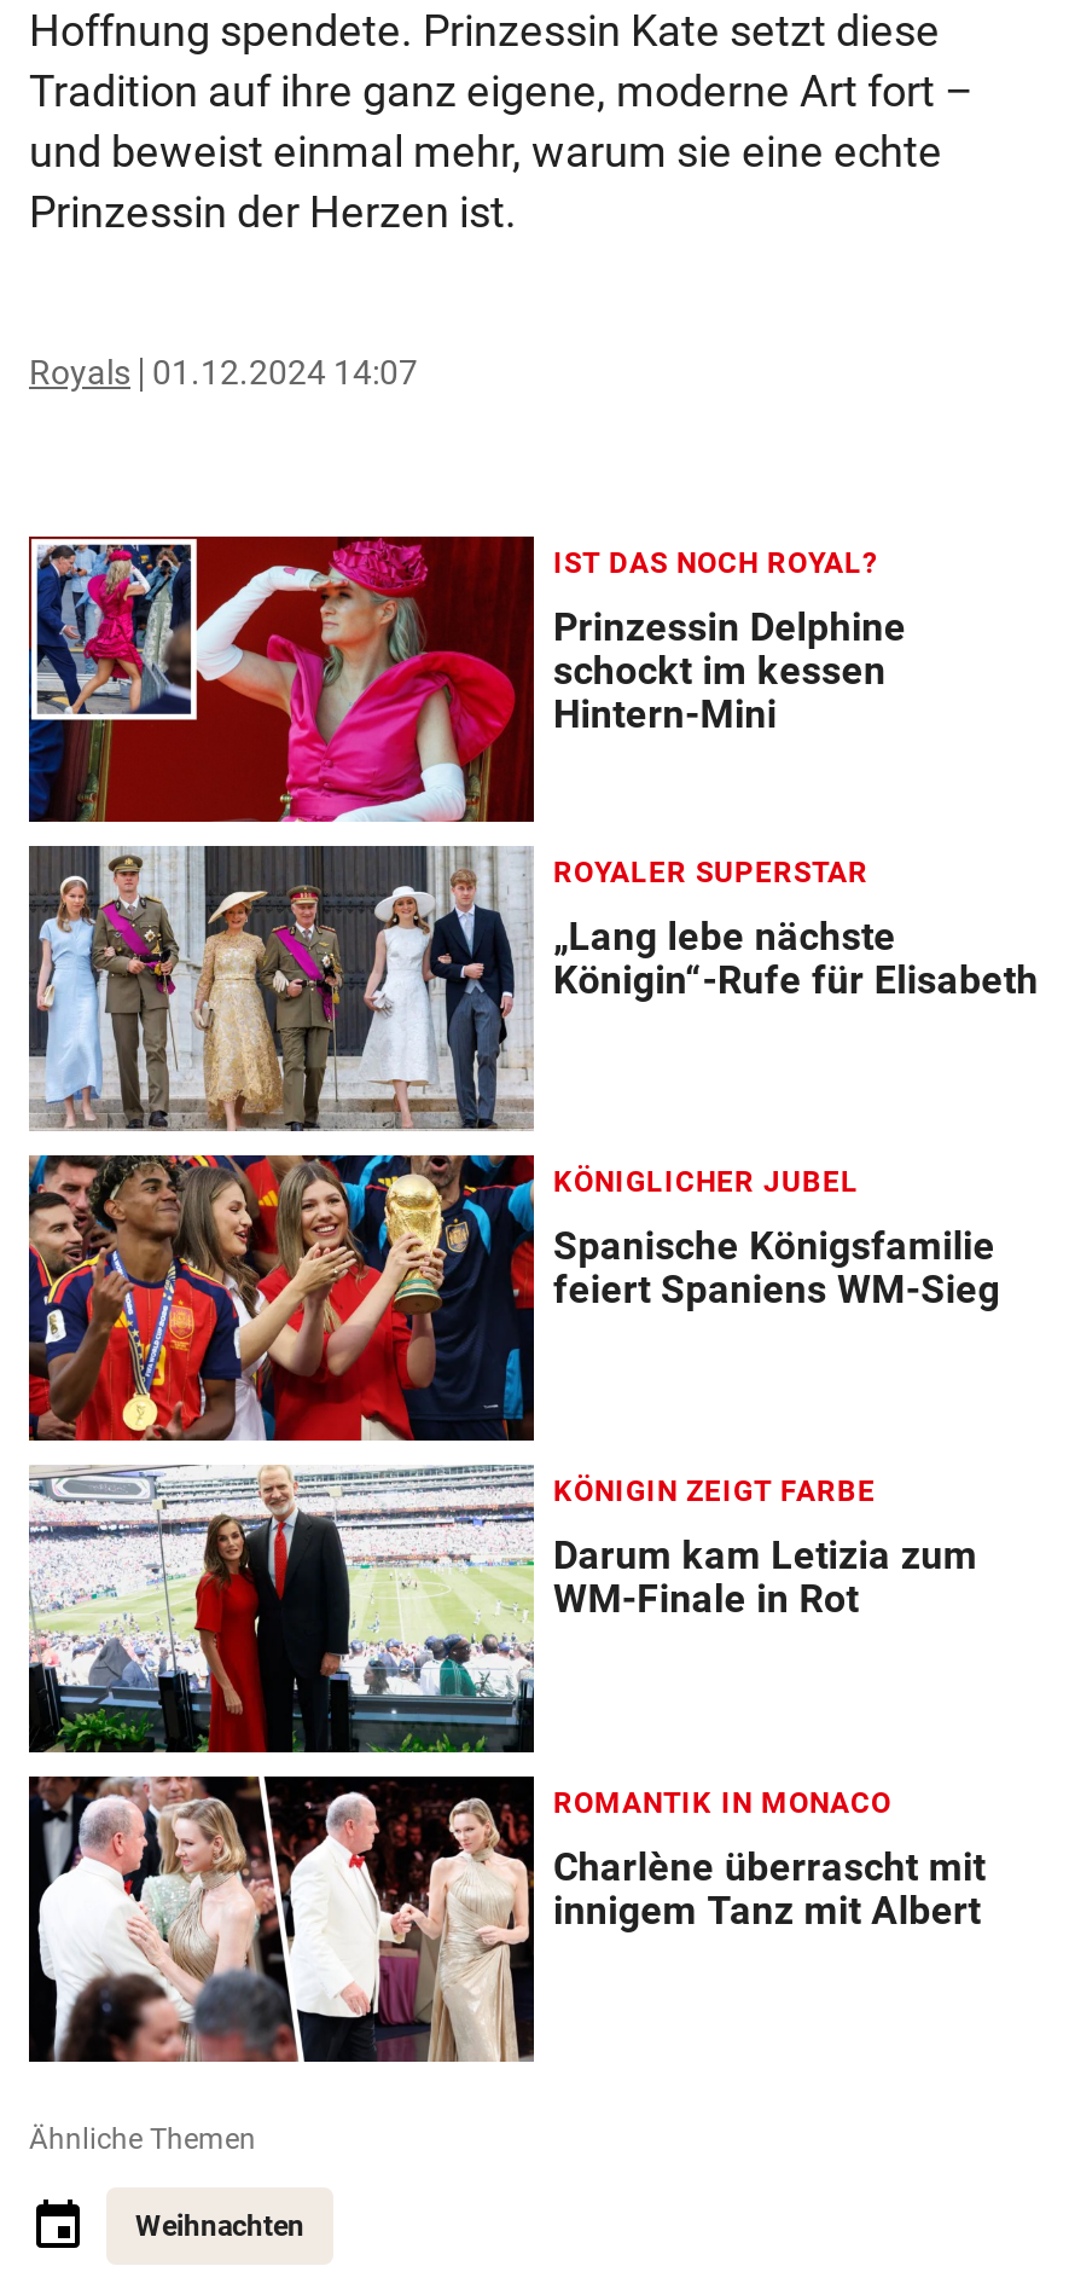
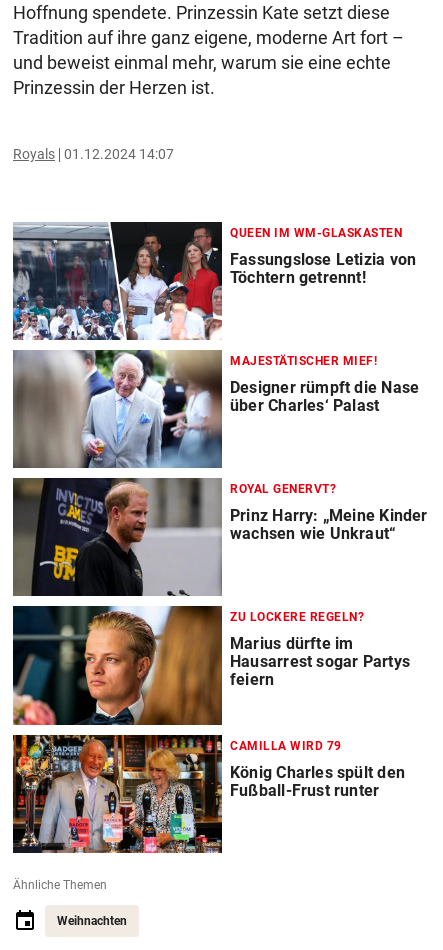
[27,534,878,824] [image] | IST DAS NOCH ROYAL? -> [12,222,402,341] [image] | QUEEN IM WM-GLASKASTEN
[553,605,906,737] Prinzessin Delphine | schockt im kessen | Hintern-Mini -> [230,250,416,287] Fassungslose Letizia von | Töchtern getrennt!
[29,844,868,1131] [image] | ROYALER SUPERSTAR -> [13,350,377,469] [image] | MAJESTÄTISCHER MIEF!
[553,914,1038,1004] „Lang lebe nächste | Königin“-Rufe für Elisabeth -> [230,378,419,415] Designer rümpft die Nase | über Charles‘ Palast
[27,1153,859,1443] [image] | KÖNIGLICHER JUBEL -> [12,477,336,597] [image] | ROYAL GENERVT?
[553,1224,1000,1313] Spanische Königsfamilie | feiert Spaniens WM-Sieg -> [230,506,428,543] Prinz Harry: „Meine Kinder | wachsen wie Unkraut“
[27,1465,876,1755] [image] | KÖNIGIN ZEIGT FARBE -> [12,605,364,726] [image] | ZU LOCKERE REGELN?
[553,1533,977,1623] Darum kam Letizia zum | WM-Finale in Rot -> [230,634,410,689] Marius dürfte im | Hausarrest sogar Partys | feiern
[27,1774,891,2064] [image] | ROMANTIK IN MONACO -> [12,734,341,854] [image] | CAMILLA WIRD 79
[553,1843,986,1932] Charlène überrascht mit | innigem Tanz mit Albert -> [230,762,405,799] König Charles spült den | Fußball-Frust runter

